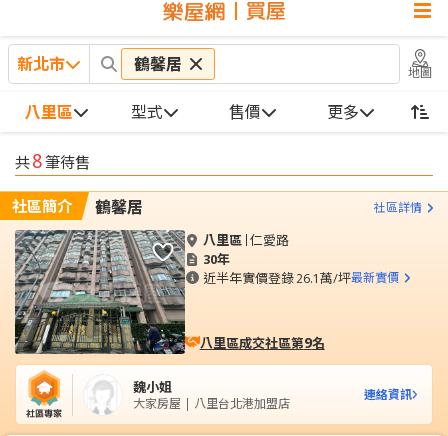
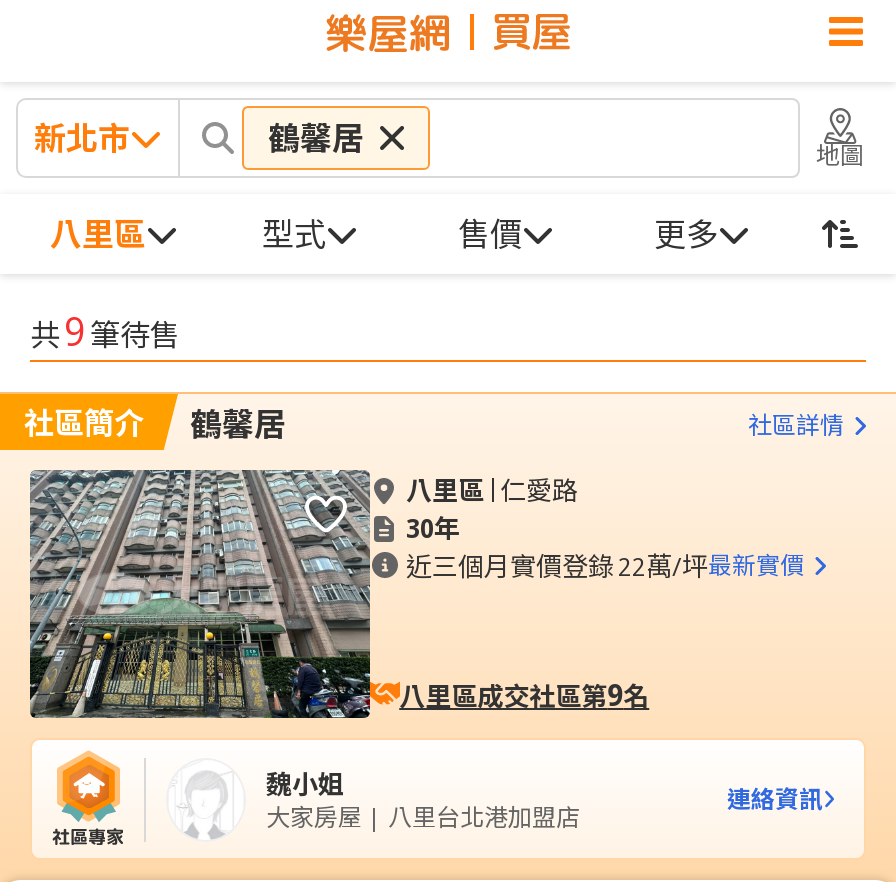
[15,147,90,174] 共 8 筆待售 -> [30,304,180,358] 共 9 筆待售
[203,269,399,287] 近半年實價登錄 26.1萬/坪最新實價 -> [406,548,804,584] 近三個月實價登錄 22萬/坪最新實價

